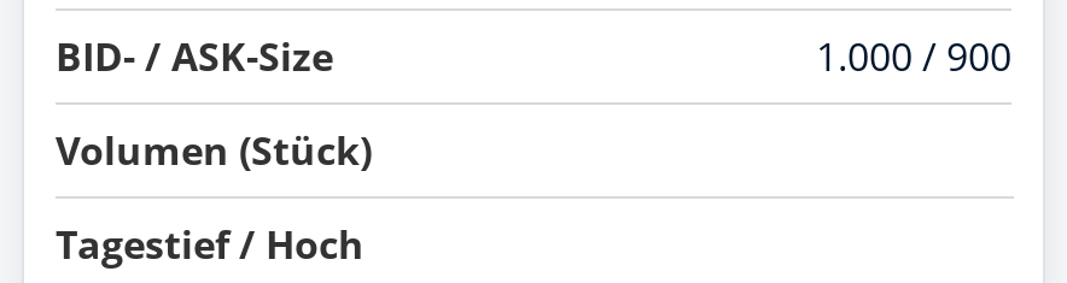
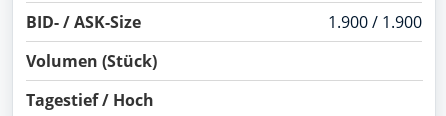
[816,29,1011,82] 1.000 / 900 -> [328,10,422,32] 1.900 / 1.900

